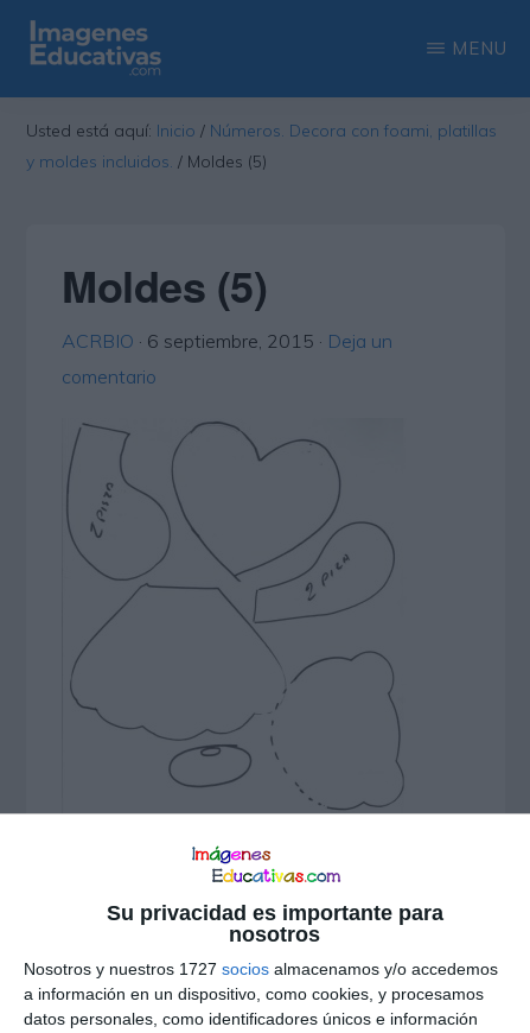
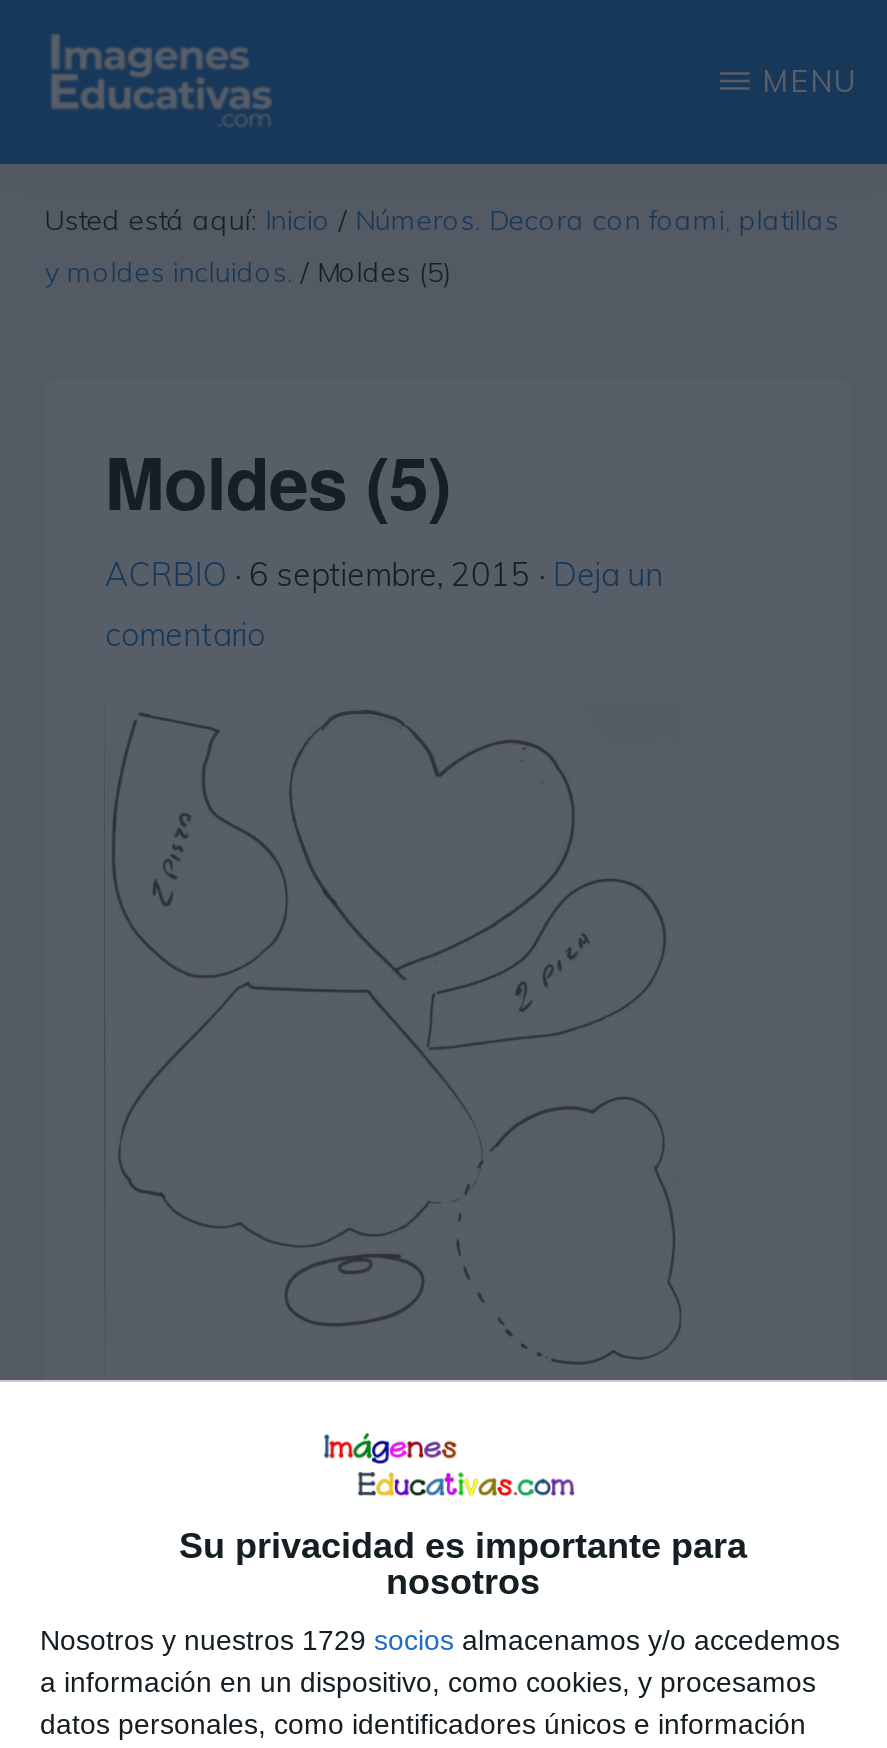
[24,959,498,978] Nosotros y nuestros 1727 socios almacenamos y/o accedemos -> [40,1624,840,1656] Nosotros y nuestros 1729 socios almacenamos y/o accedemos

